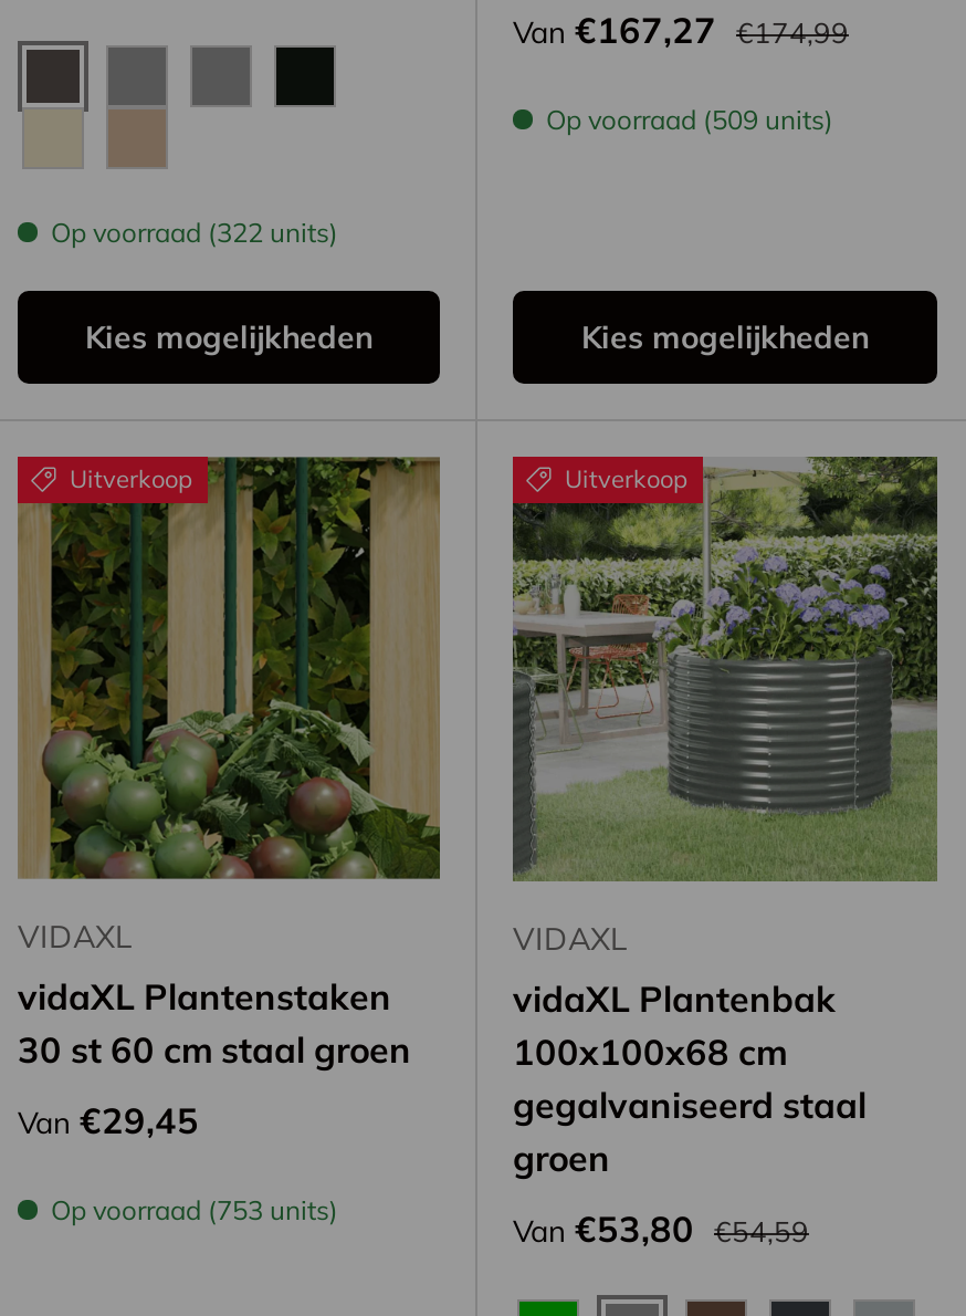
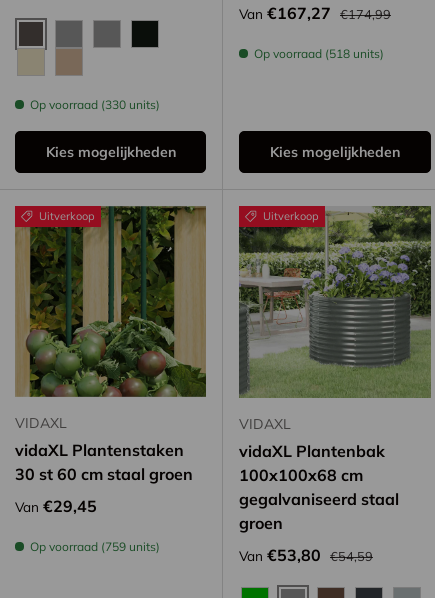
[546,103,833,136] Op voorraad (509 units) -> [254,46,384,61] Op voorraad (518 units)
[51,215,338,249] Op voorraad (322 units) -> [30,97,160,112] Op voorraad (330 units)
[51,1193,338,1226] Op voorraad (753 units) -> [30,539,160,554] Op voorraad (759 units)

